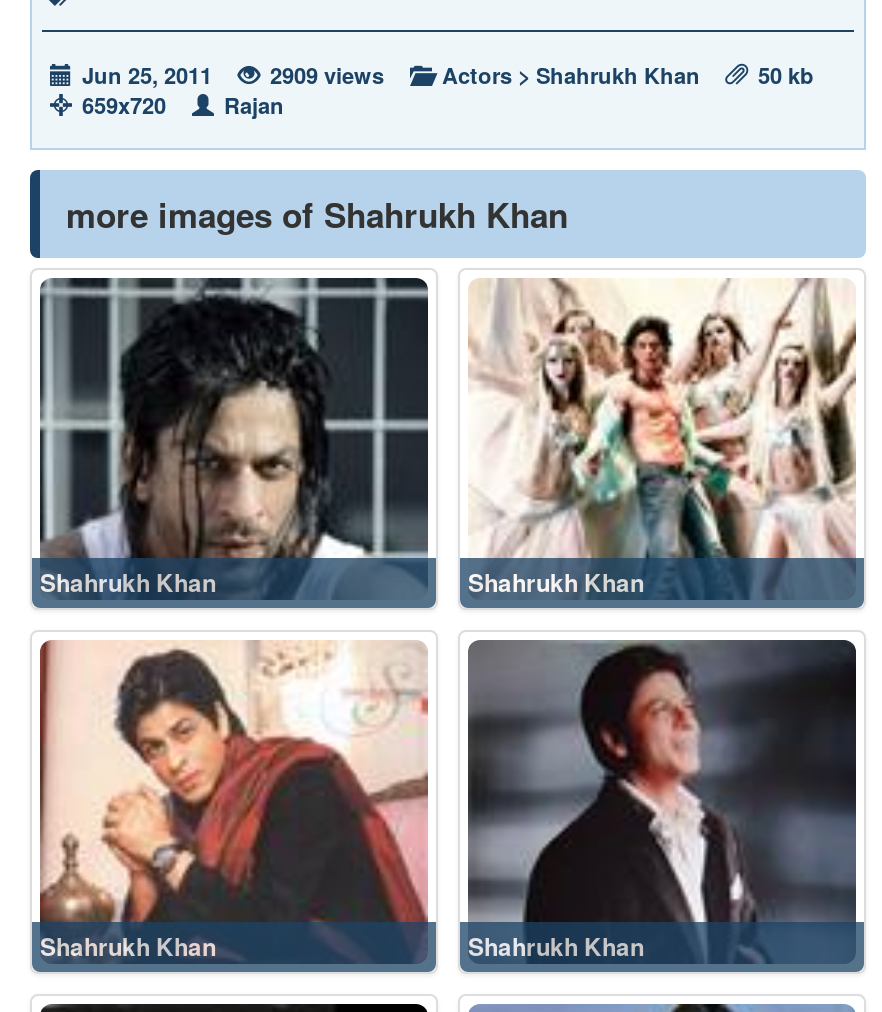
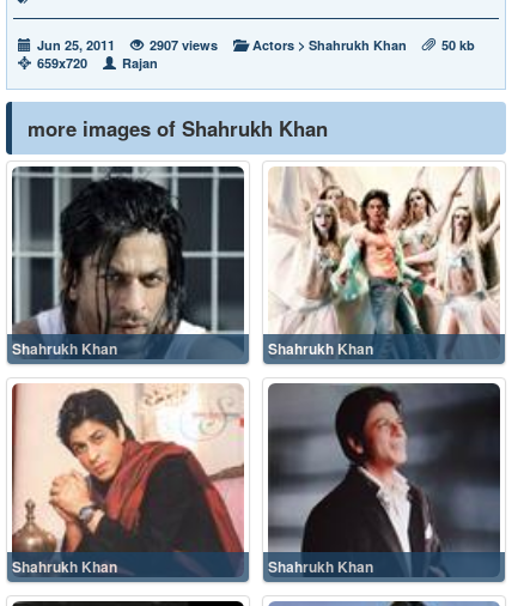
[82,59,814,89] Jun 25, 2011 2909 views Actors > Shahrukh Khan 50 kb -> [37,36,475,54] Jun 25, 2011 2907 views Actors > Shahrukh Khan 50 kb

